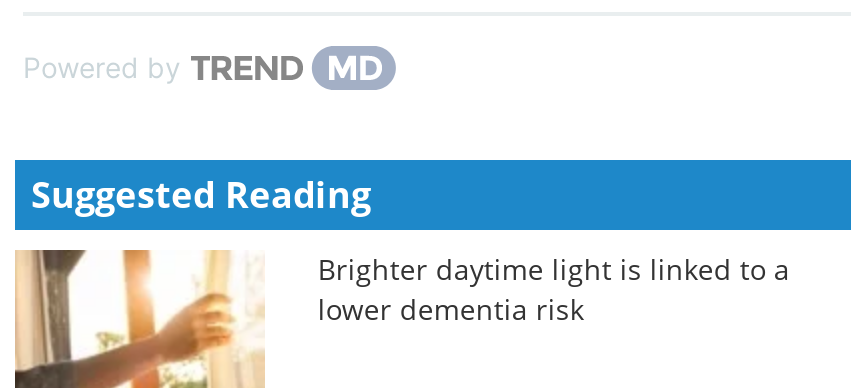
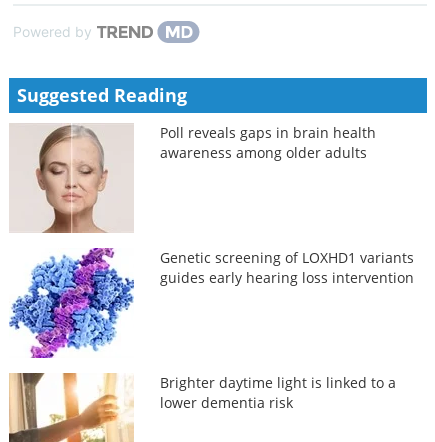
none -> [9,247,414,363] [image] | Genetic screening of LOXHD1 variants | guides early hearing loss intervention
none -> [10,123,376,234] [image] | Poll reveals gaps in brain health | awareness among older adults

